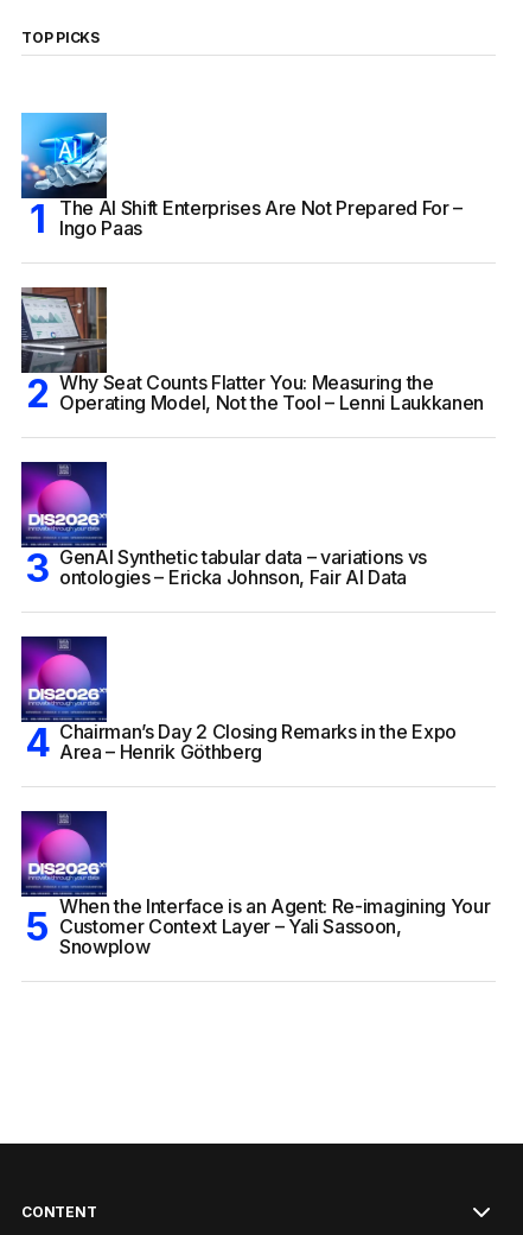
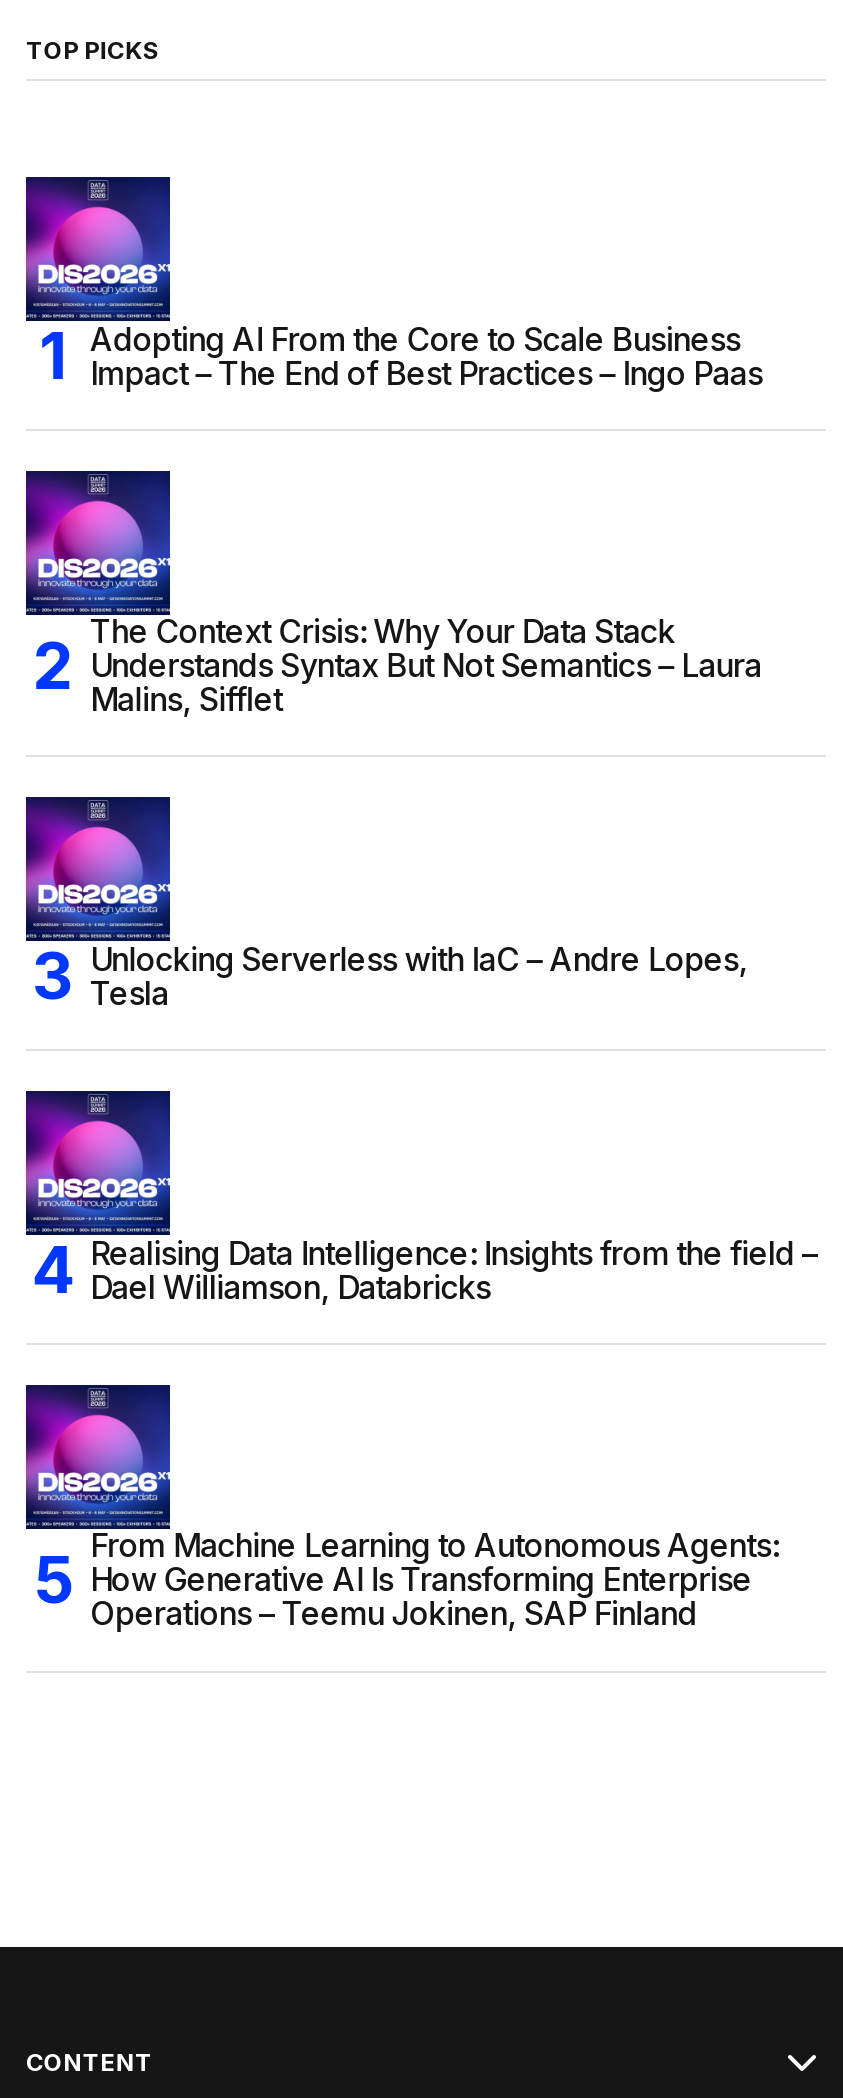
[20,112,463,240] [image] | The AI Shift Enterprises Are Not Prepared For – | Ingo Paas -> [24,175,763,393] [image] | Adopting AI From the Core to Scale Business | Impact – The End of Best Practices – Ingo Paas
[20,286,484,415] [image] | Why Seat Counts Flatter You: Measuring the | Operating Model, Not the Tool – Lenni Laukkanen -> [24,469,762,720] [image] | The Context Crisis: Why Your Data Stack | Understands Syntax But Not Semantics – Laura | Malins, Sifflet
[59,545,427,589] GenAI Synthetic tabular data – variations vs | ontologies – Ericka Johnson, Fair AI Data -> [90,939,748,1013] Unlocking Serverless with IaC – Andre Lopes, | Tesla
[59,720,456,764] Chairman’s Day 2 Closing Remarks in the Expo | Area – Henrik Göthberg -> [90,1233,817,1307] Realising Data Intelligence: Insights from the field – | Dael Williamson, Databricks
[59,894,490,958] When the Interface is an Agent: Re-imagining Your | Customer Context Layer – Yali Sassoon, | Snowplow -> [90,1526,778,1634] From Machine Learning to Autonomous Agents: | How Generative AI Is Transforming Enterprise | Operations – Teemu Jokinen, SAP Finland

